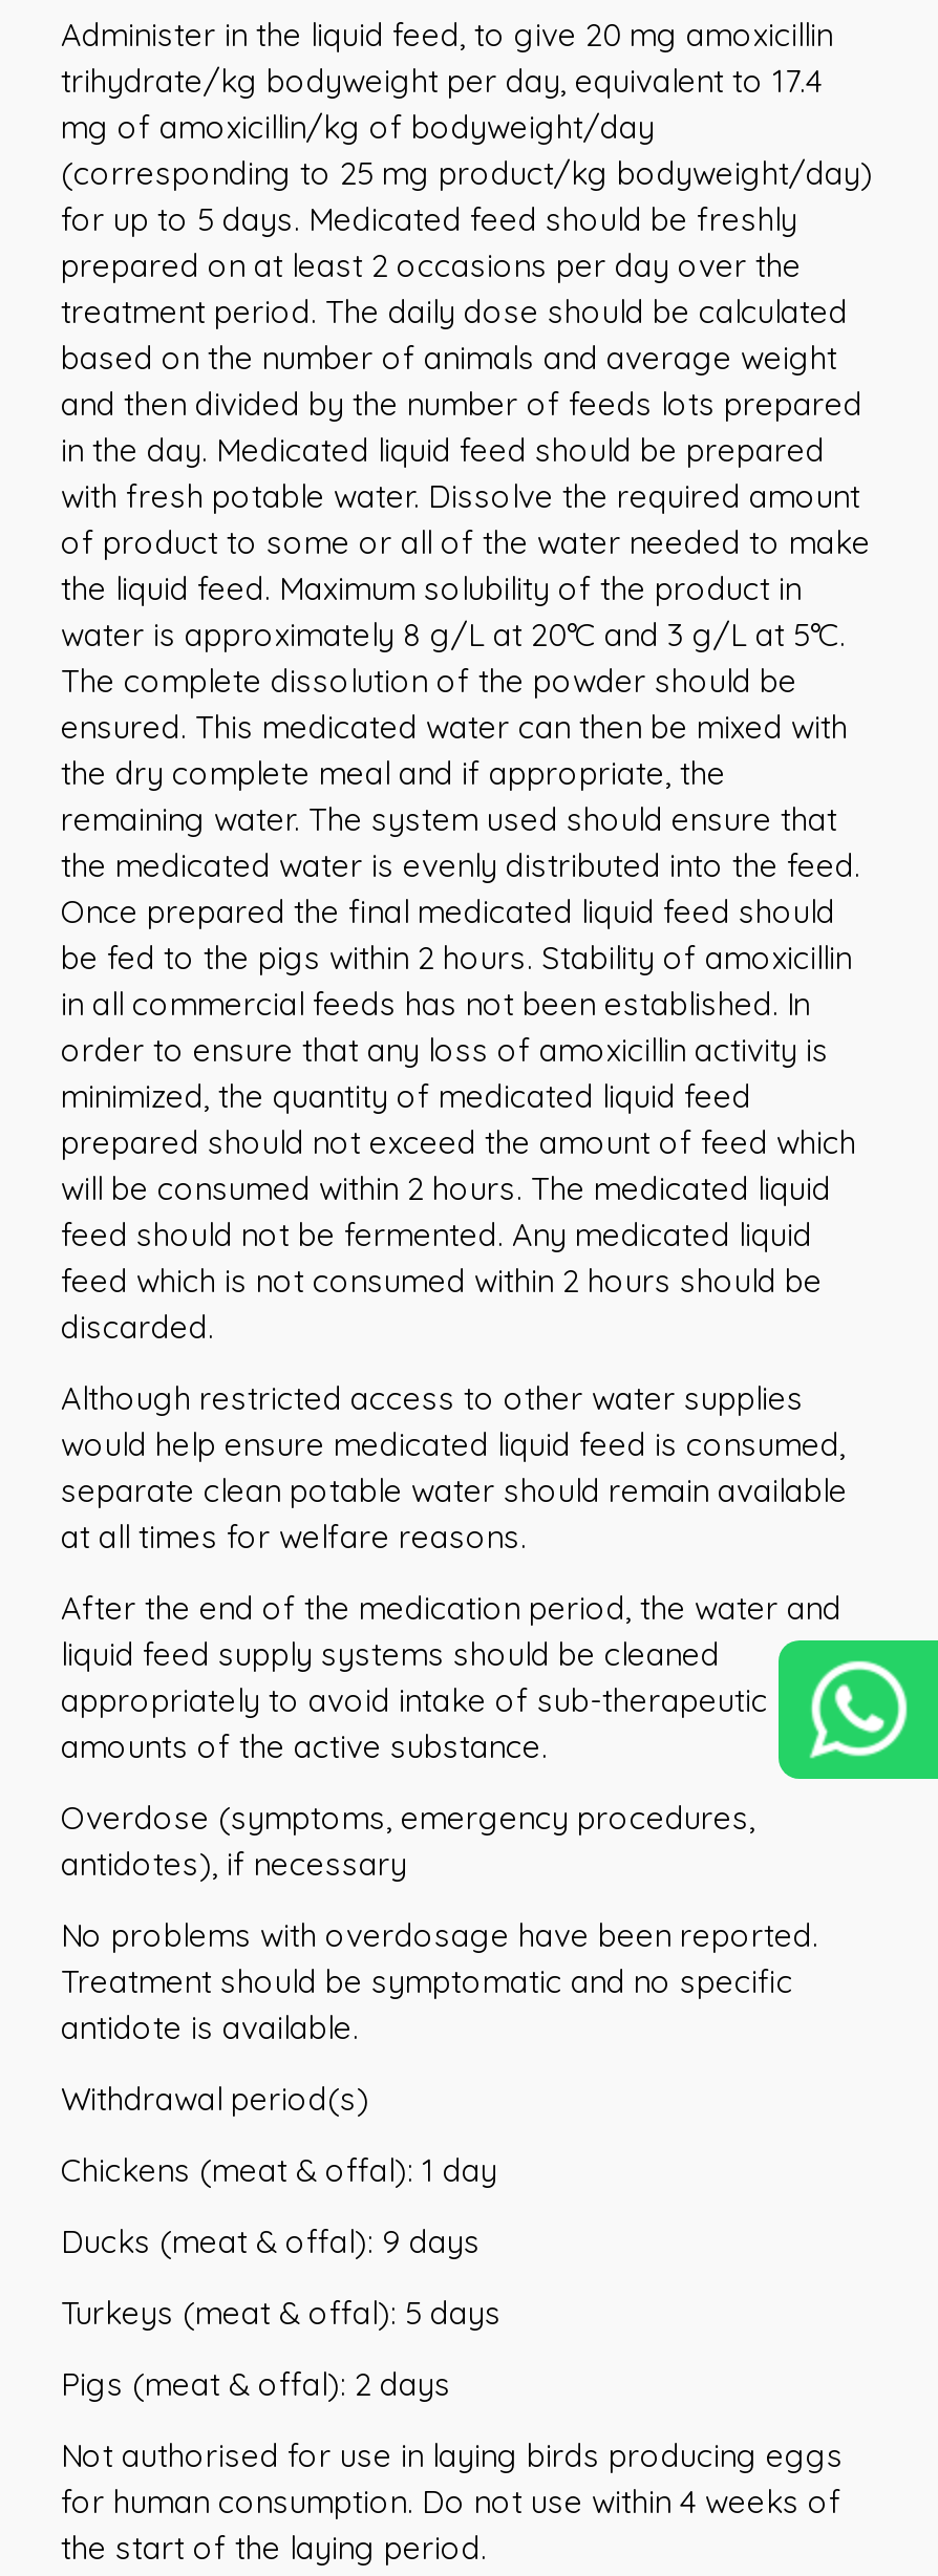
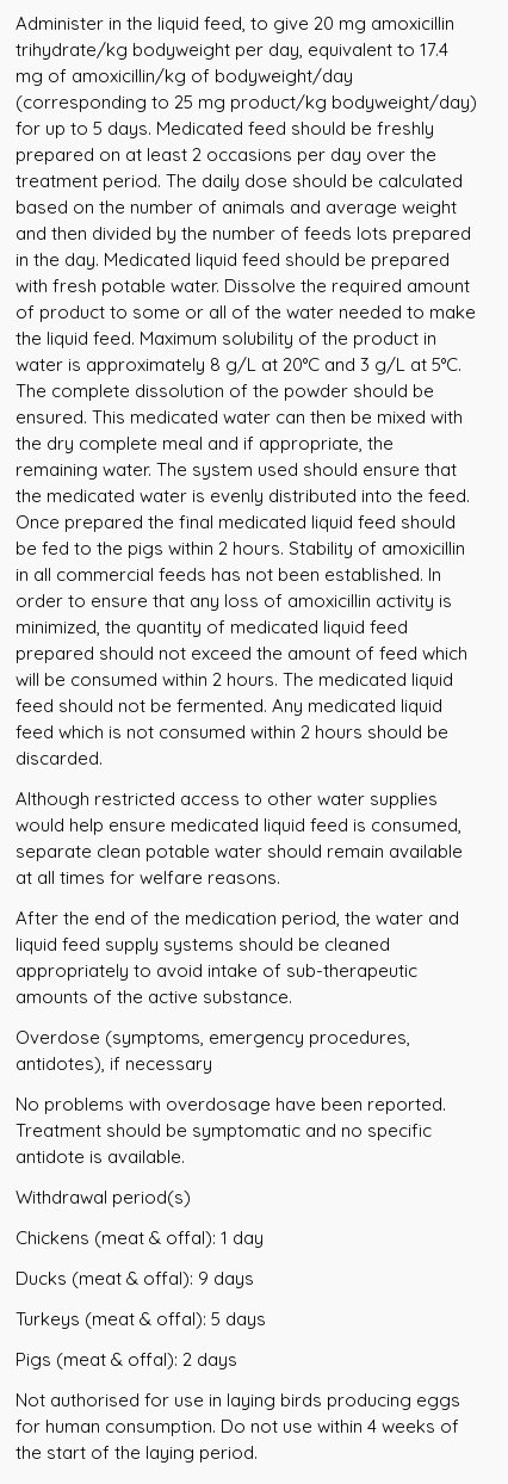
[776,1638,932,1781] [image] -> none

